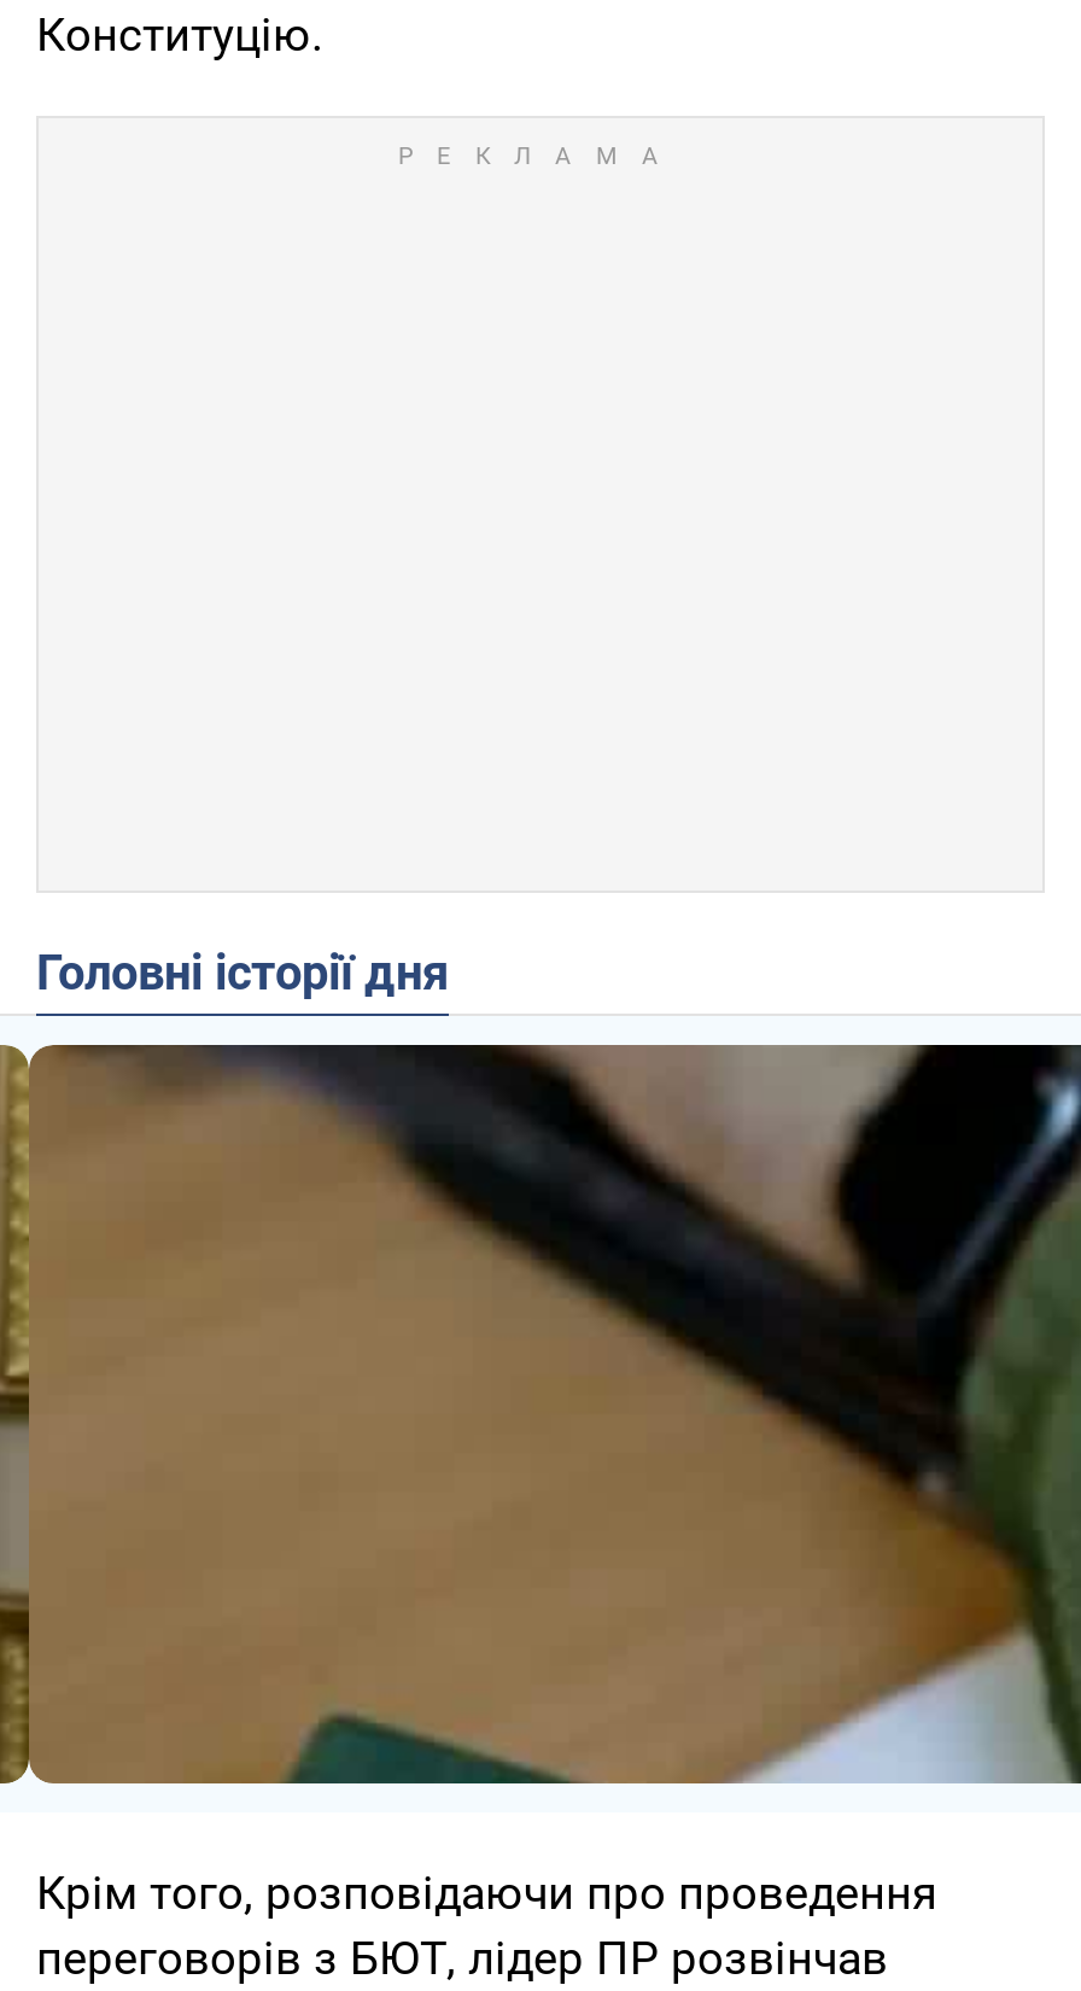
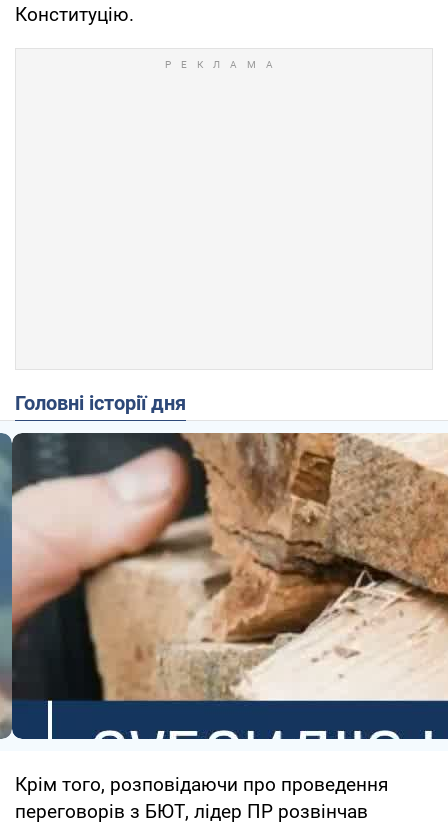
[7,1043,1074,1786] [image] -> [3,432,445,740] [image]

